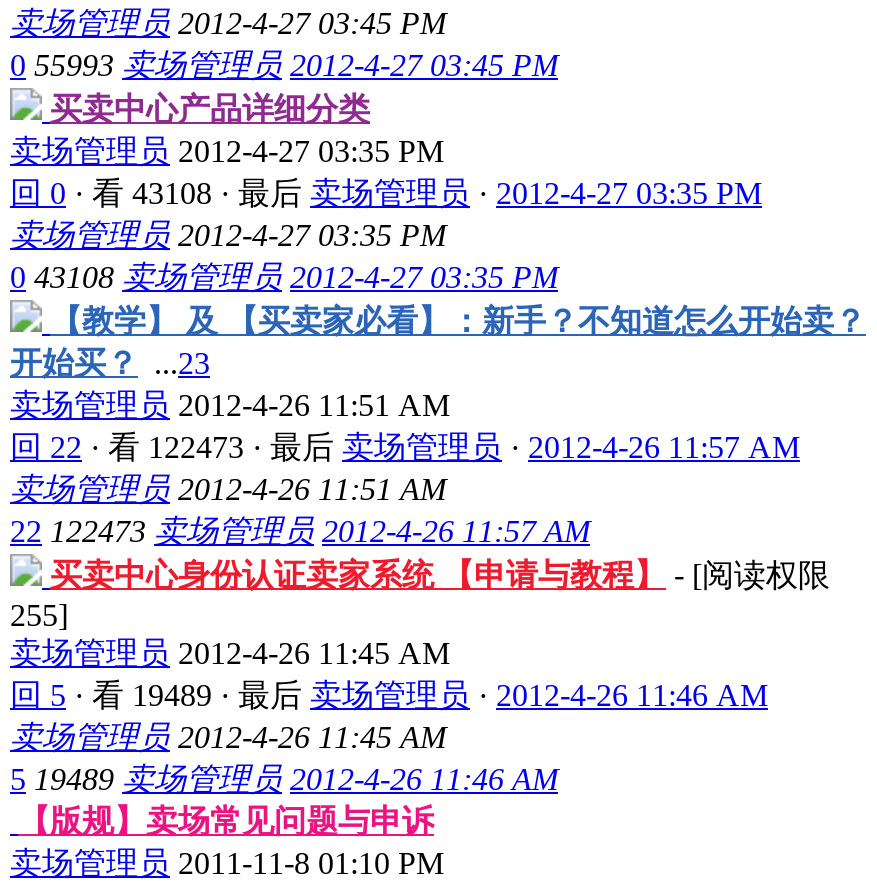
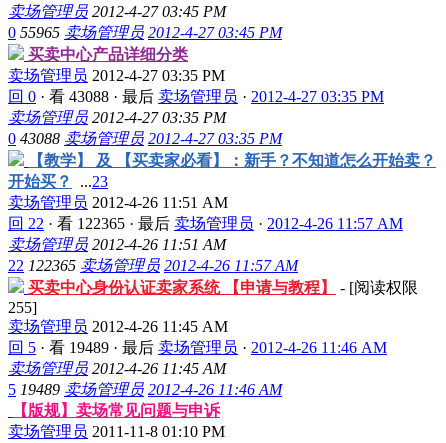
[10,48,558,82] 0 55993 卖场管理员 2012-4-27 03:45 PM -> [8,24,282,41] 0 55965 卖场管理员 2012-4-27 03:45 PM
[10,176,762,210] 回 0 · 看 43108 · 最后卖场管理员· 2012-4-27 03:35 PM -> [8,88,384,105] 回 0 · 看 43088 · 最后卖场管理员· 2012-4-27 03:35 PM
[10,260,558,294] 0 43108 卖场管理员 2012-4-27 03:35 PM -> [8,130,282,147] 0 43088 卖场管理员 2012-4-27 03:35 PM
[10,430,800,464] 回 22 · 看 122473 · 最后卖场管理员· 2012-4-26 11:57 AM -> [8,215,403,232] 回 22 · 看 122365 · 最后卖场管理员· 2012-4-26 11:57 AM
[10,514,590,548] 22 122473 卖场管理员 2012-4-26 11:57 AM -> [8,257,298,274] 22 122365 卖场管理员 2012-4-26 11:57 AM

